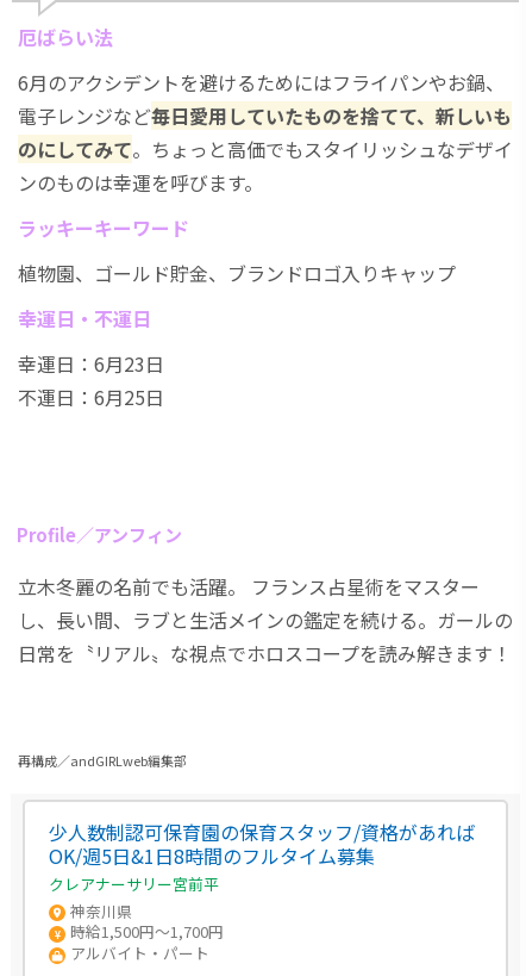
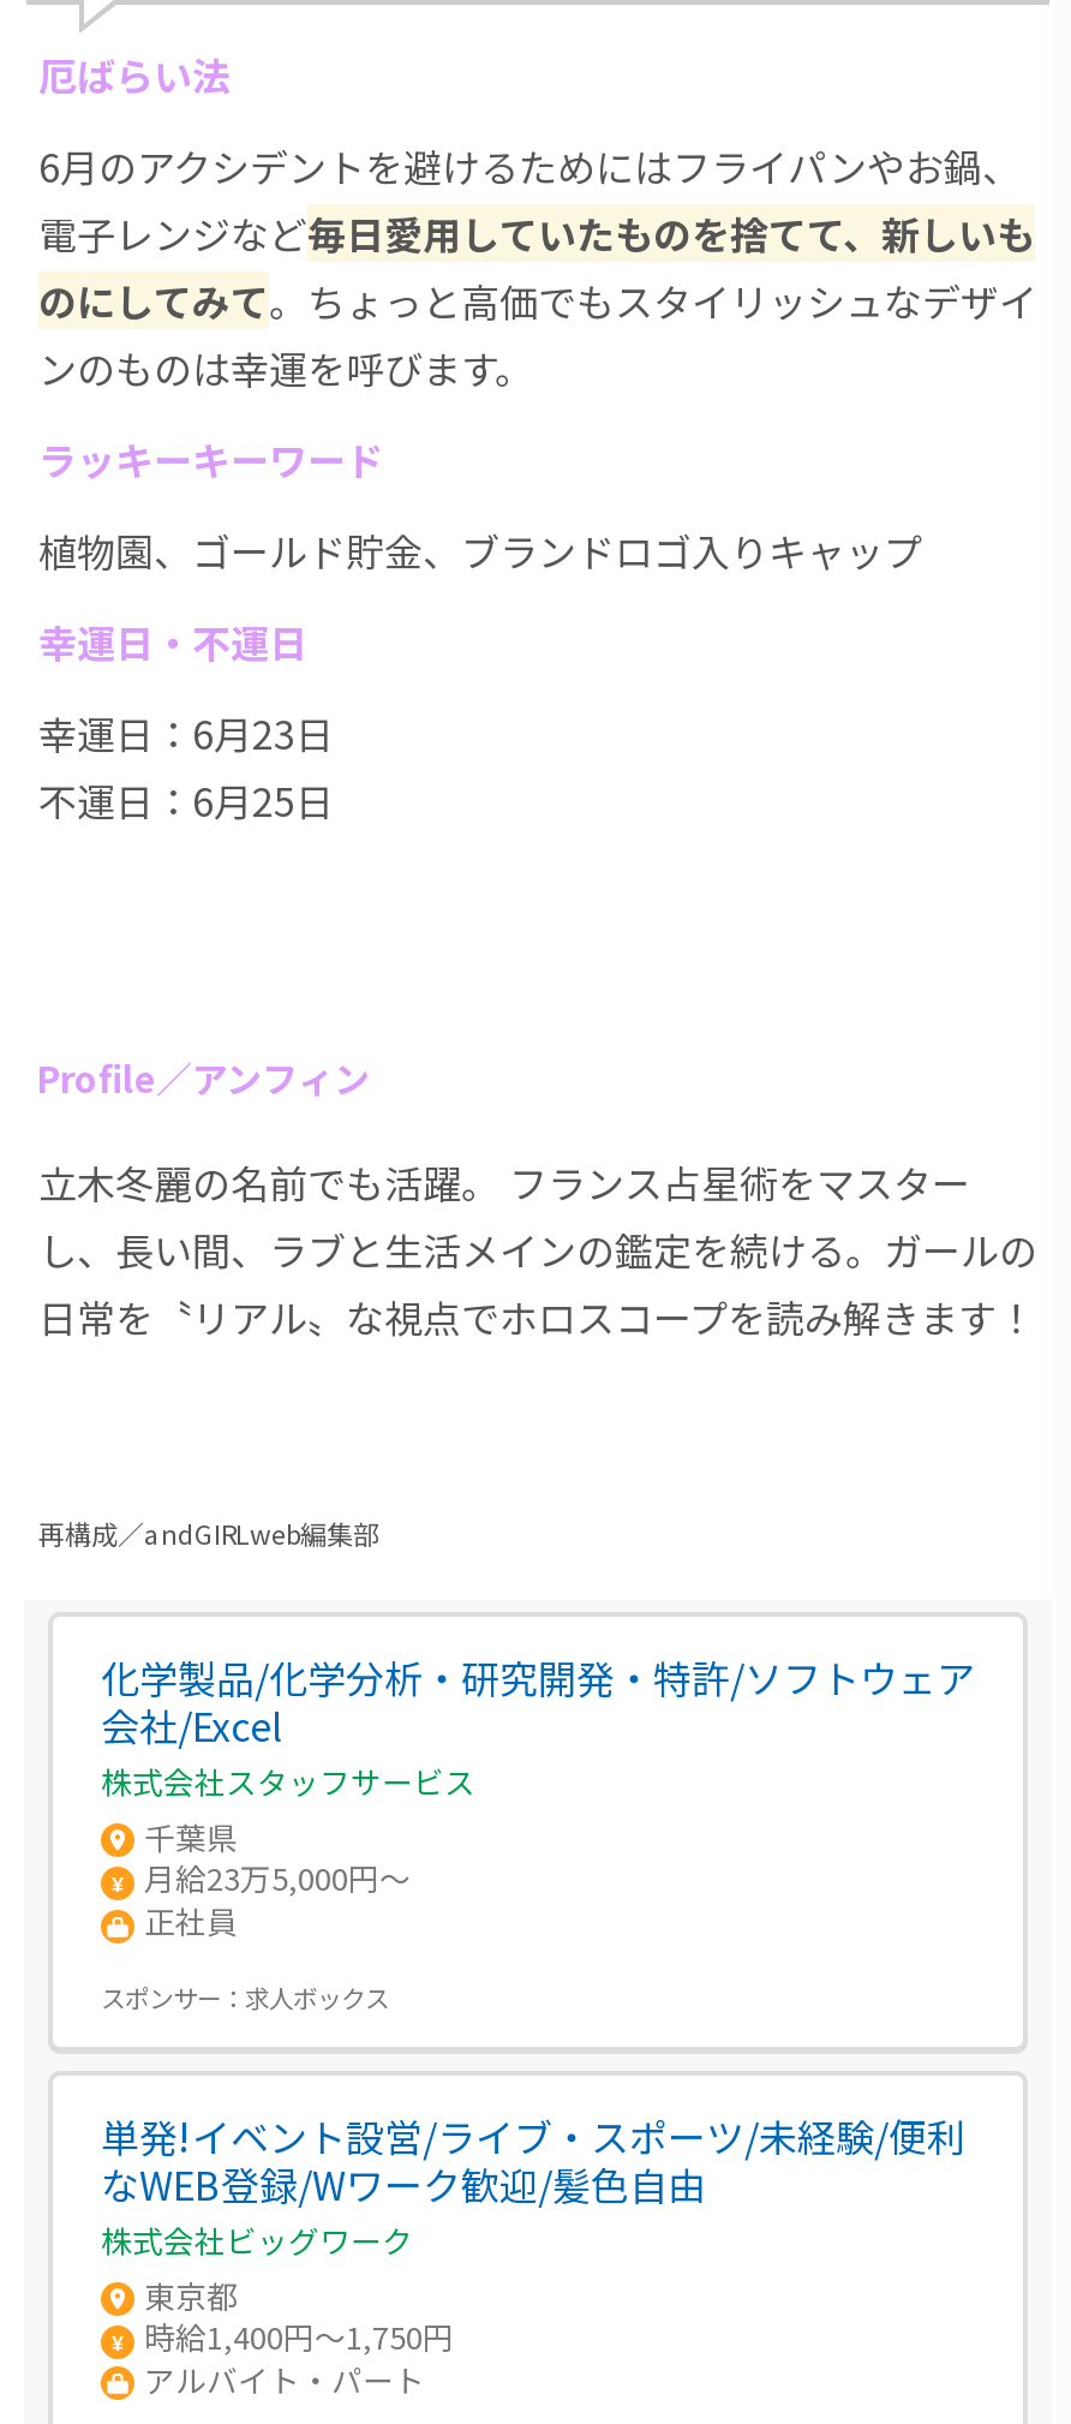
[49,817,475,943] 少人数制認可保育園の保育スタッフ/資格があれば | OK/週5日&1日8時間のフルタイム募集 | クレアナーサリー宮前平 | 神奈川県 | 時給1,500円～1,700円 -> [101,1648,975,2360] 化学製品/化学分析・研究開発・特許/ソフトウェア | 会社/Excel | 株式会社スタッフサービス | 千葉県 | 月給23万5,000円～ | 正社員 | スポンサー：求人ボックス | 単発!イベント設営/ライブ・スポーツ/未経験/便利 | なWEB登録/Wワーク歓迎/髪色自由 | 株式会社ビッグワーク | 東京都 | 時給1,400円～1,750円

